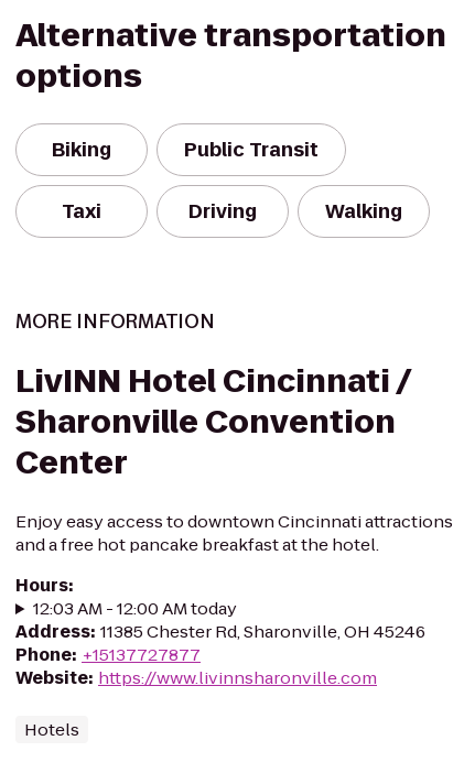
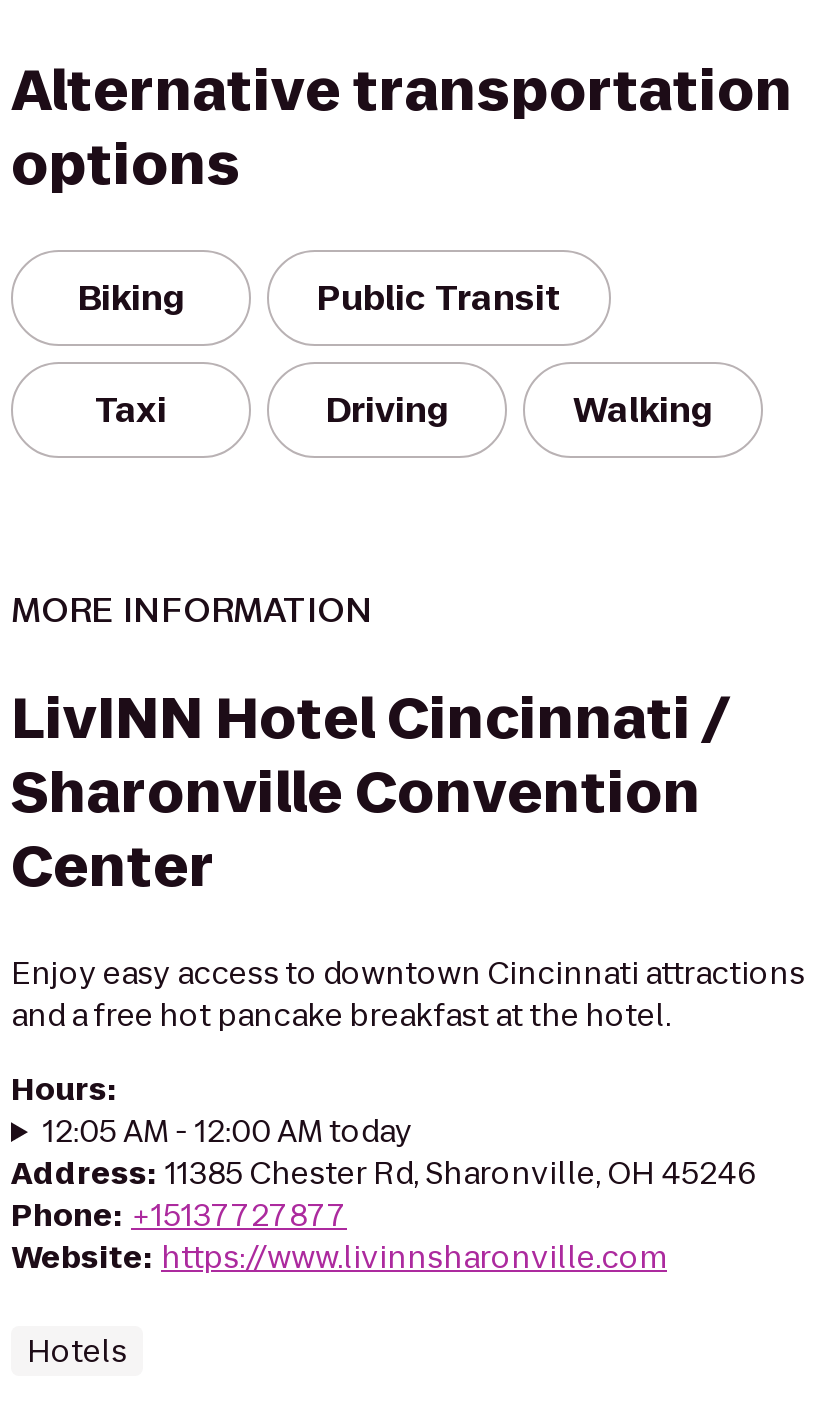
[33,597,237,620] 12:03 AM - 12:00 AM today -> [43,1110,413,1152] 12:05 AM - 12:00 AM today

